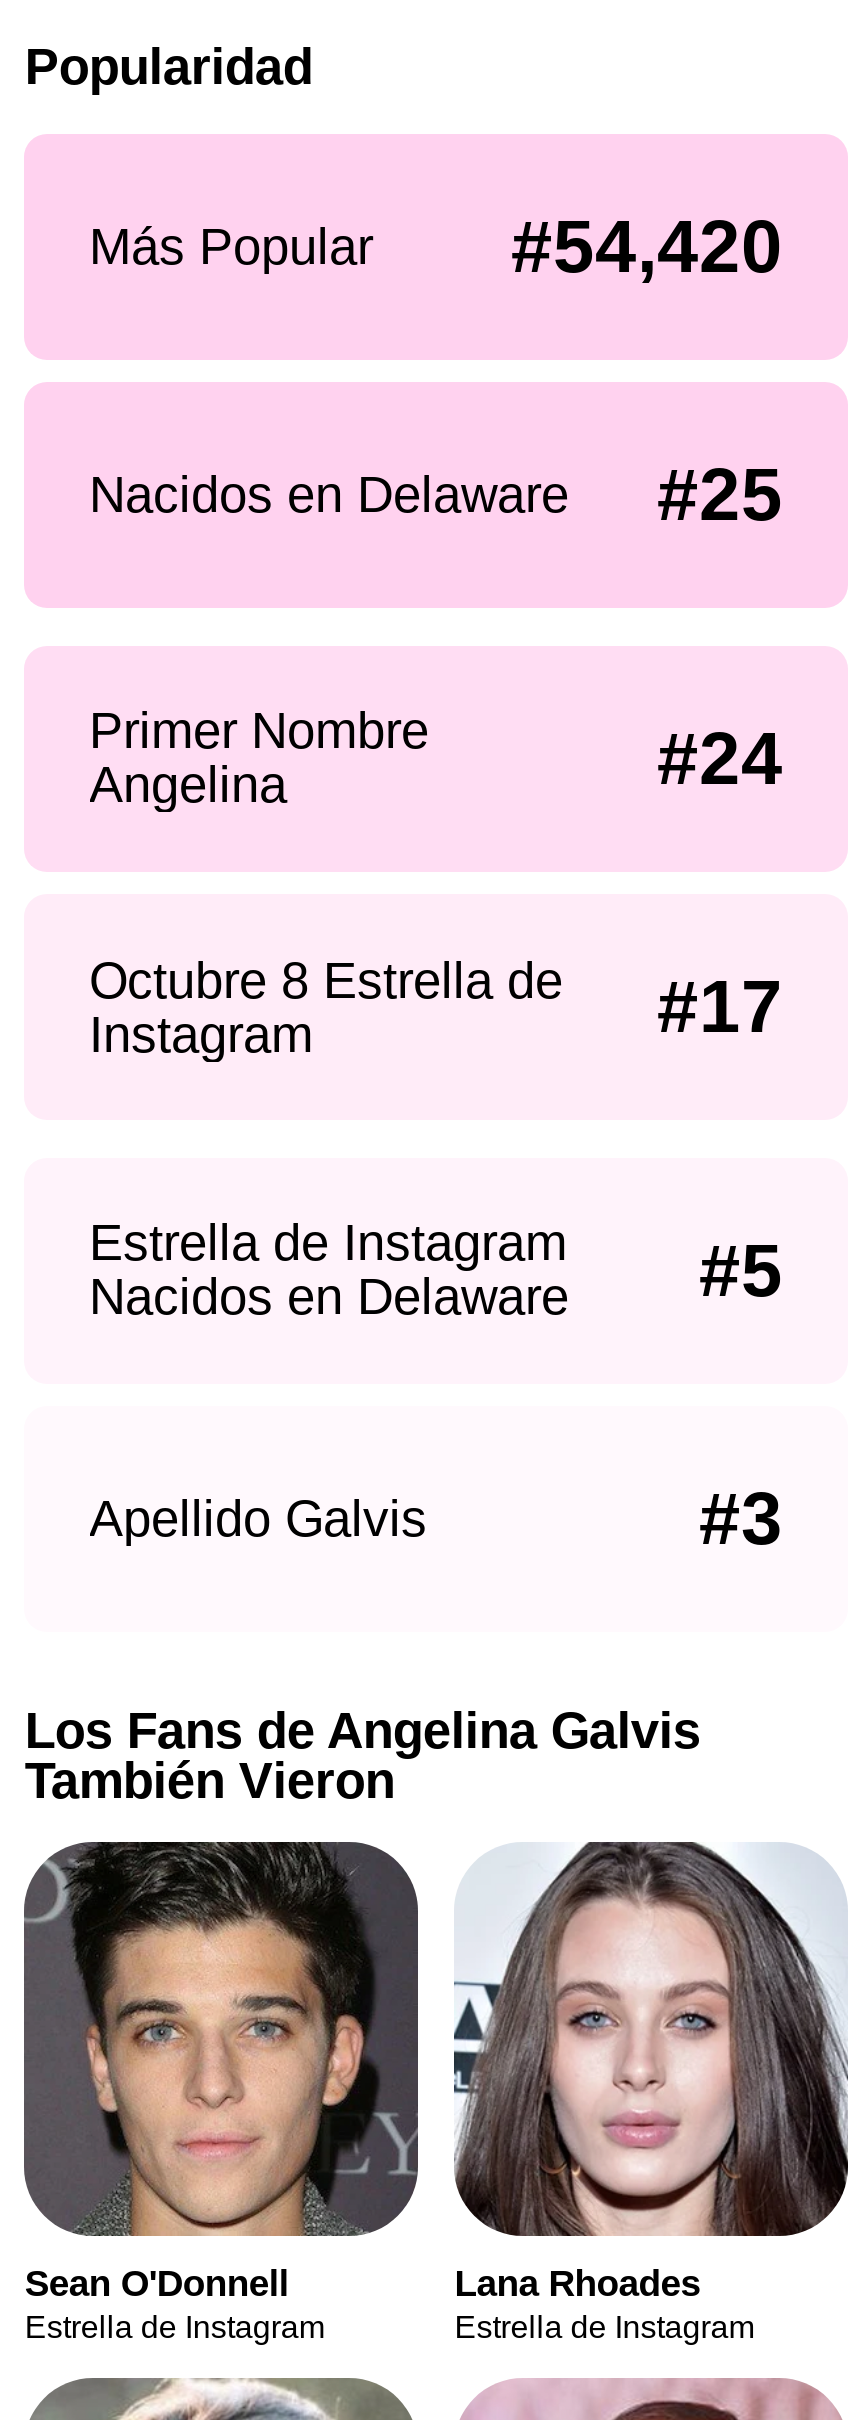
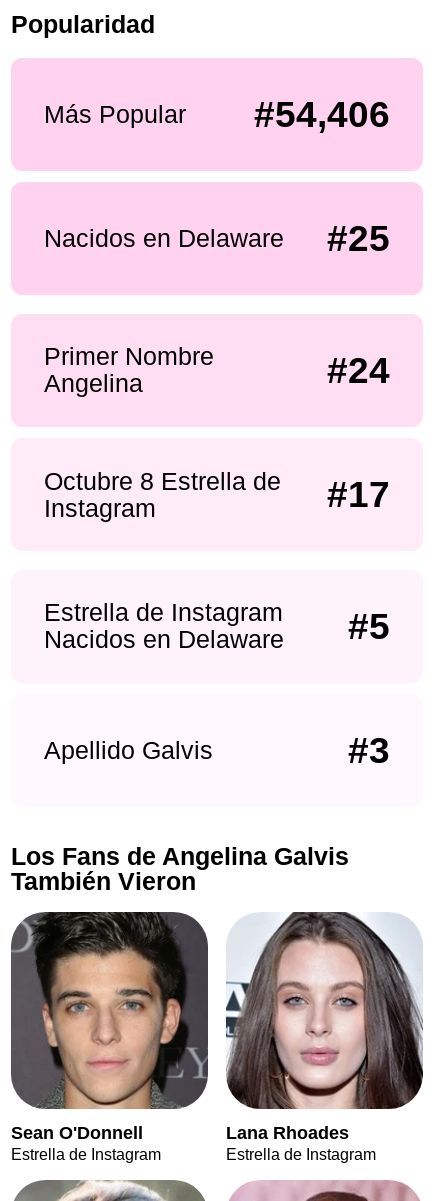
[511,206,783,288] #54,420 -> [254,94,390,135] #54,406

